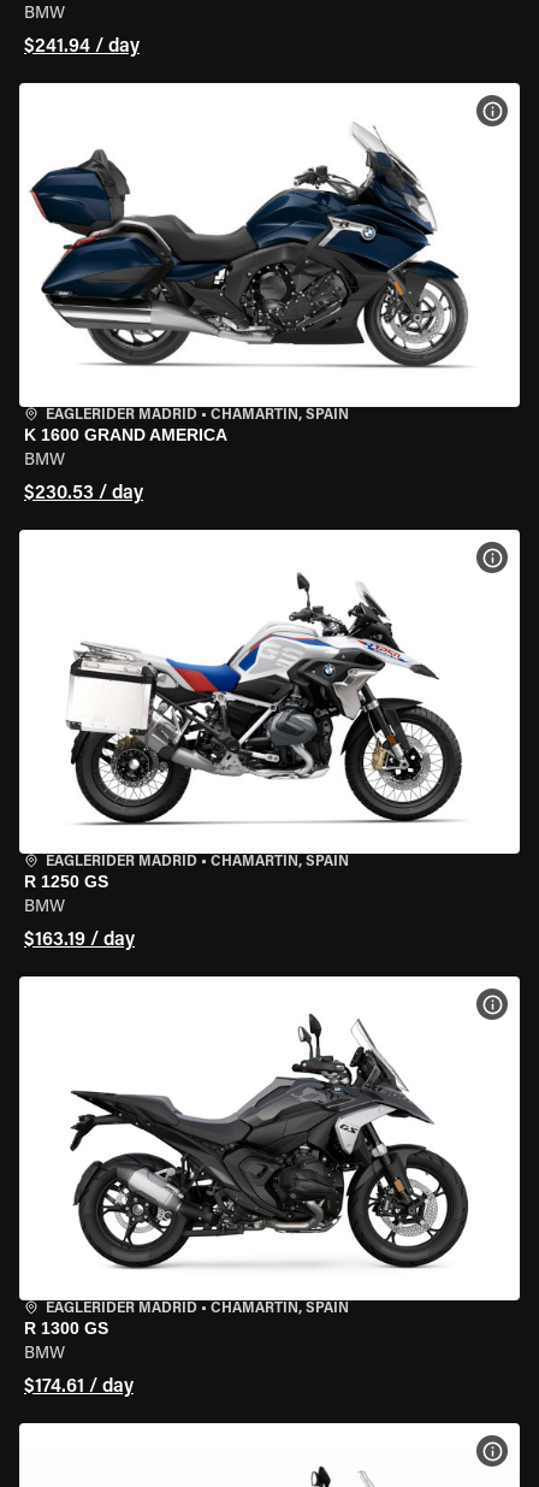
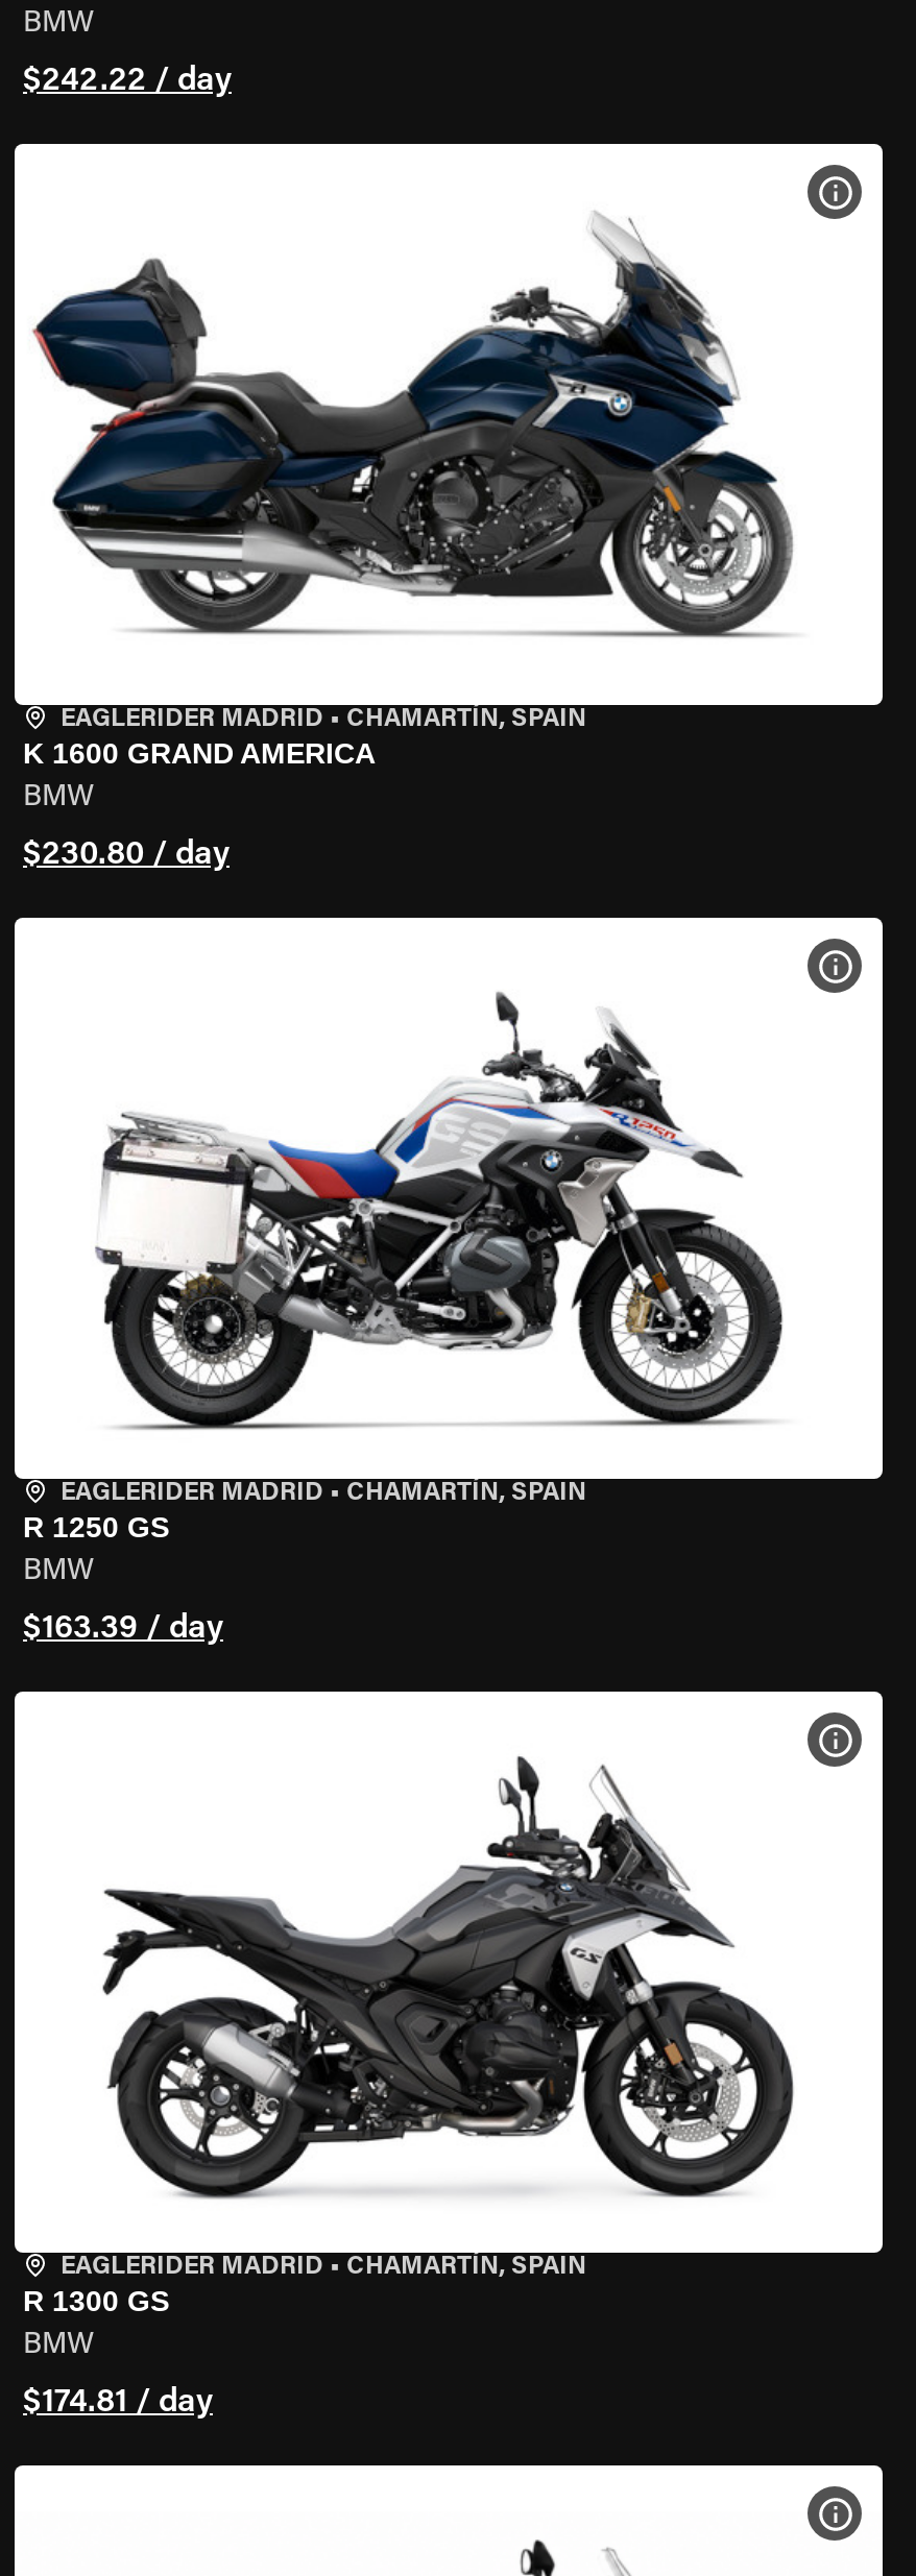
[24,37,140,57] $241.94 / day -> [23,65,232,98] $242.22 / day
[24,484,143,503] $230.53 / day -> [23,839,230,872] $230.80 / day
[24,931,135,950] $163.19 / day -> [23,1612,223,1646] $163.39 / day
[24,1377,134,1397] $174.61 / day -> [23,2386,213,2420] $174.81 / day

